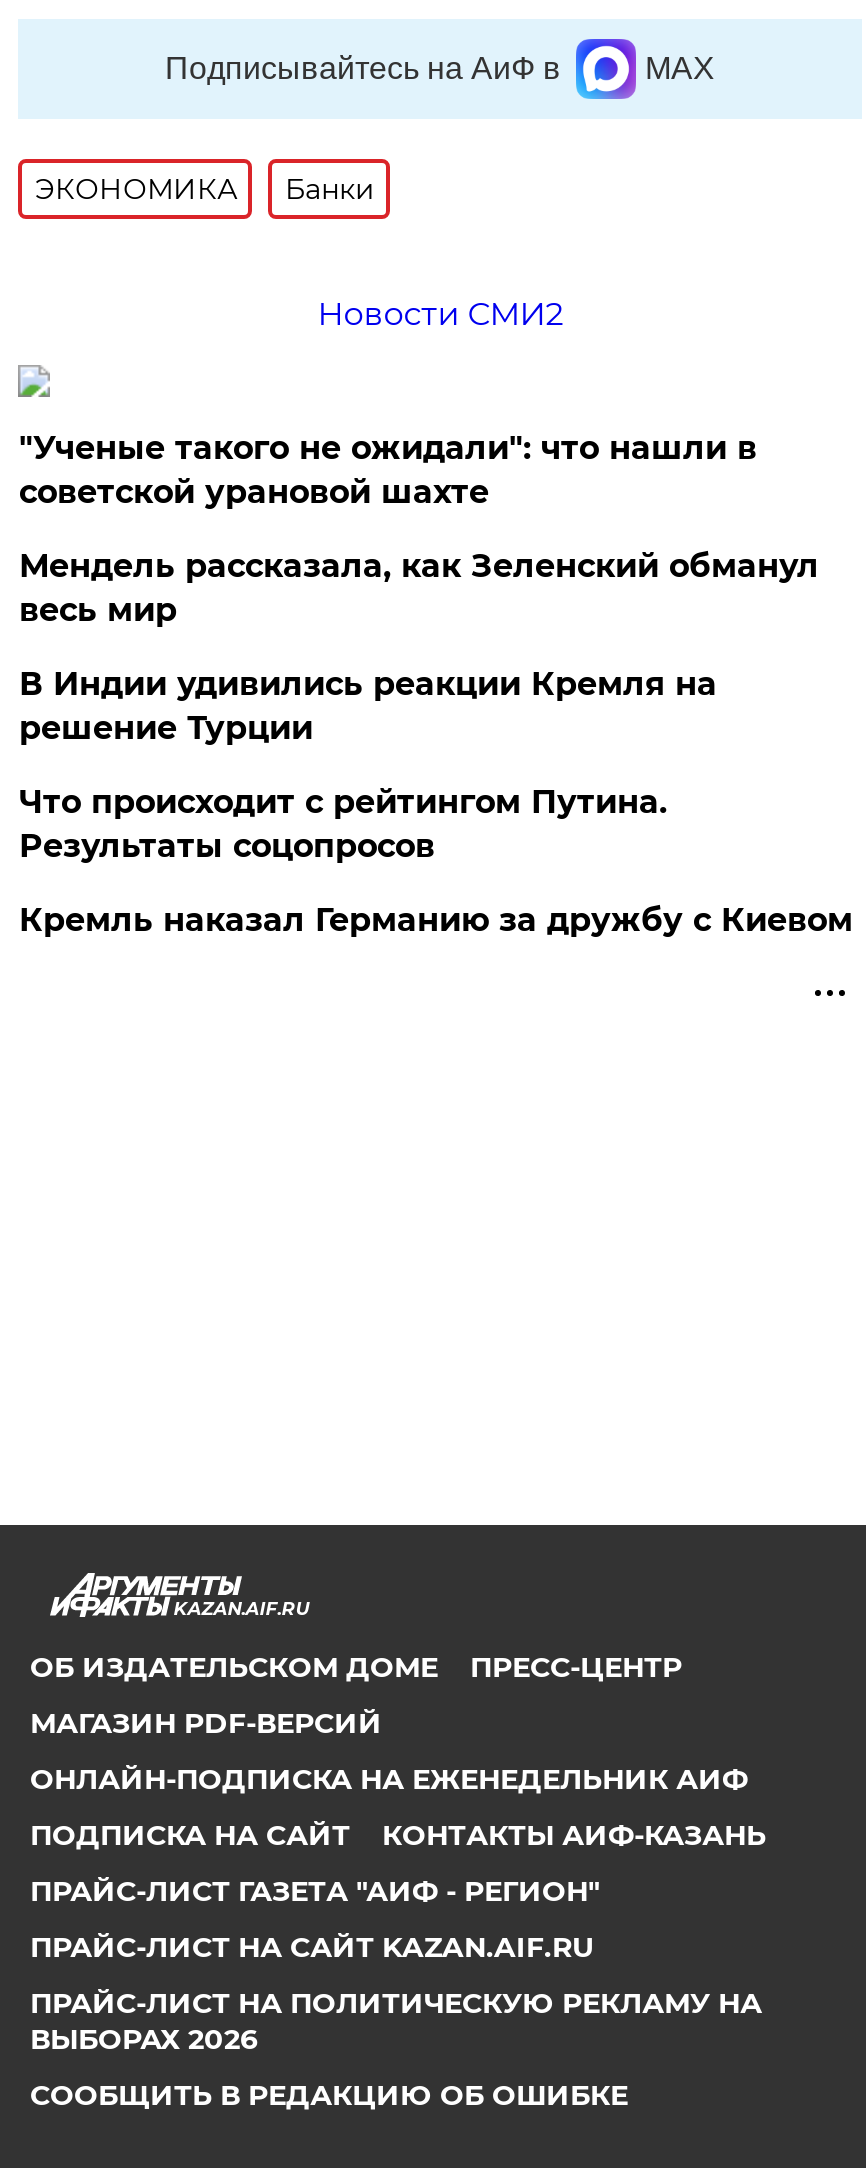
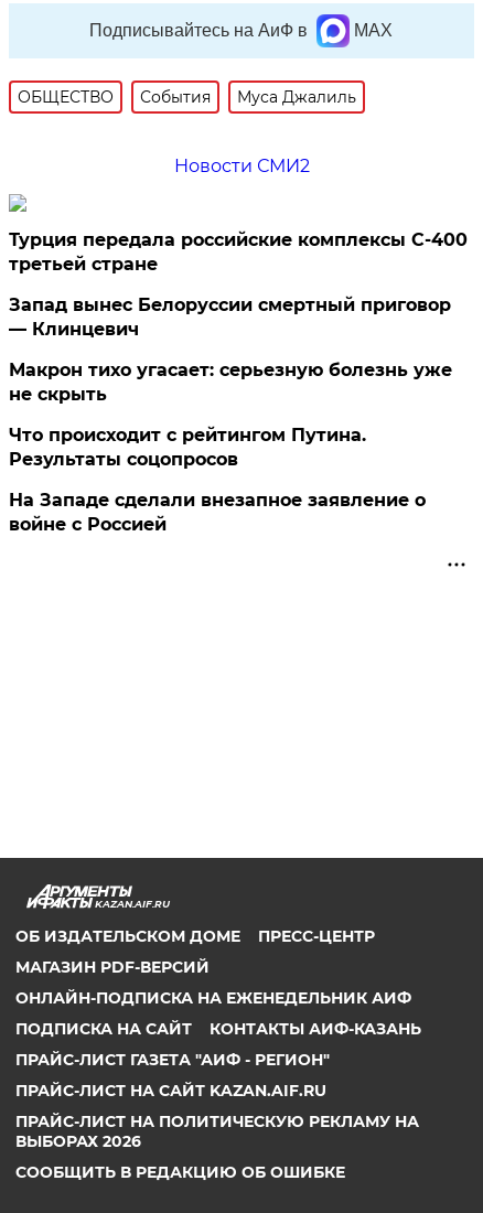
[35,171,375,207] ЭКОНОМИКА | Банки -> [18,87,357,107] ОБЩЕСТВО | События | Муса Джалиль
[19,429,757,511] "Ученые такого не ожидали": что нашли в | советской урановой шахте -> [9,230,468,275] Турция передала российские комплексы С-400 | третьей стране
[19,547,819,629] Мендель рассказала, как Зеленский обманул | весь мир -> [9,295,451,340] Запад вынес Белоруссии смертный приговор | — Клинцевич
[19,665,717,747] В Индии удивились реакции Кремля на | решение Турции -> [9,360,453,405] Макрон тихо угасает: серьезную болезнь уже | не скрыть
[19,901,853,939] Кремль наказал Германию за дружбу с Киевом -> [9,490,426,535] На Западе сделали внезапное заявление о | войне с Россией

